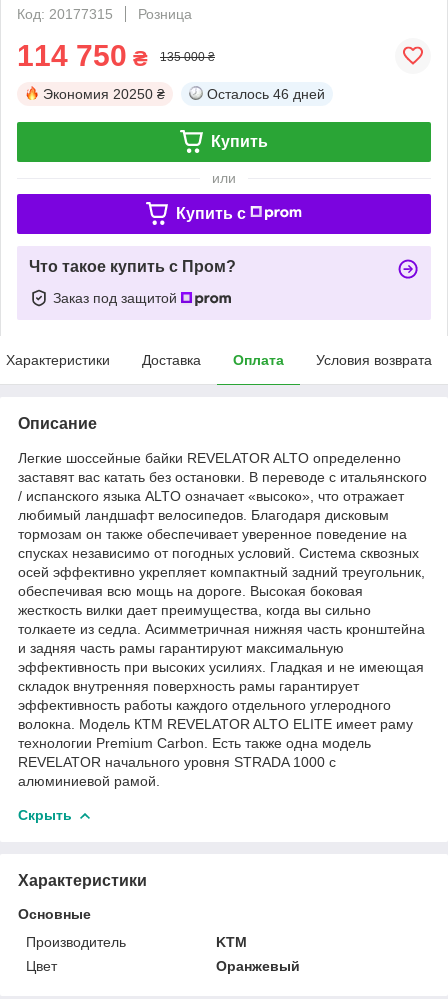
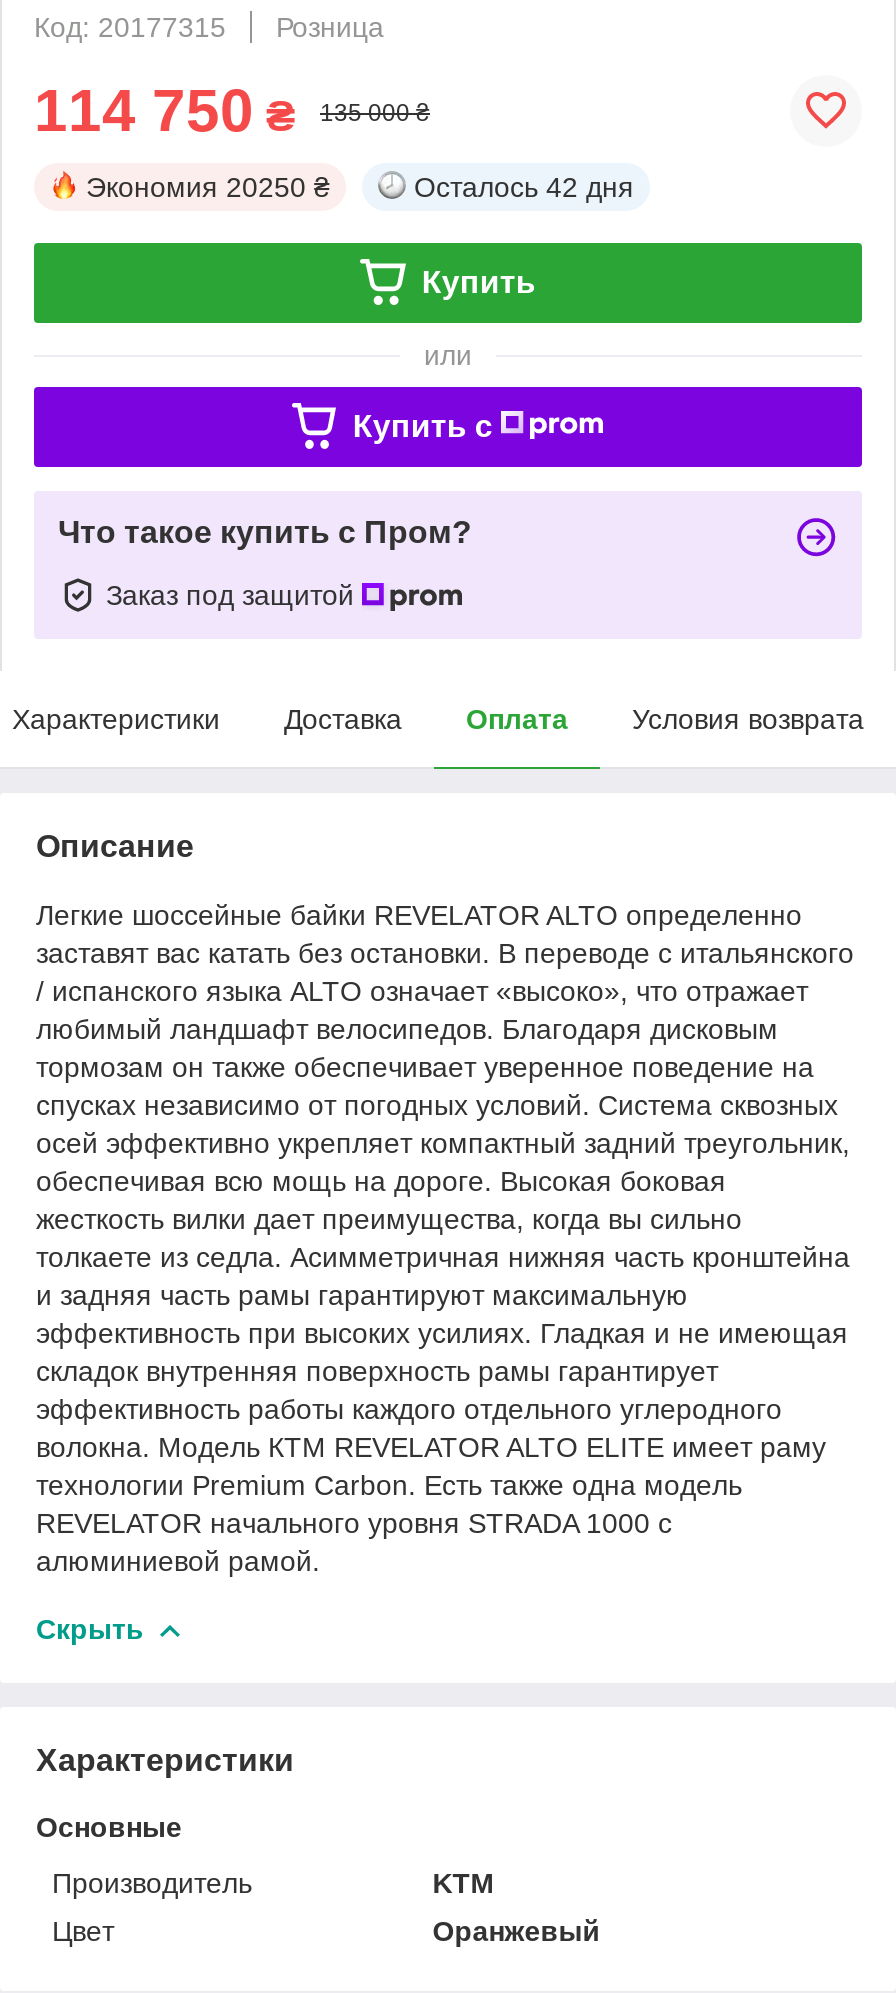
[207,86,325,102] Осталось 46 дней -> [414,171,634,203] Осталось 42 дня

